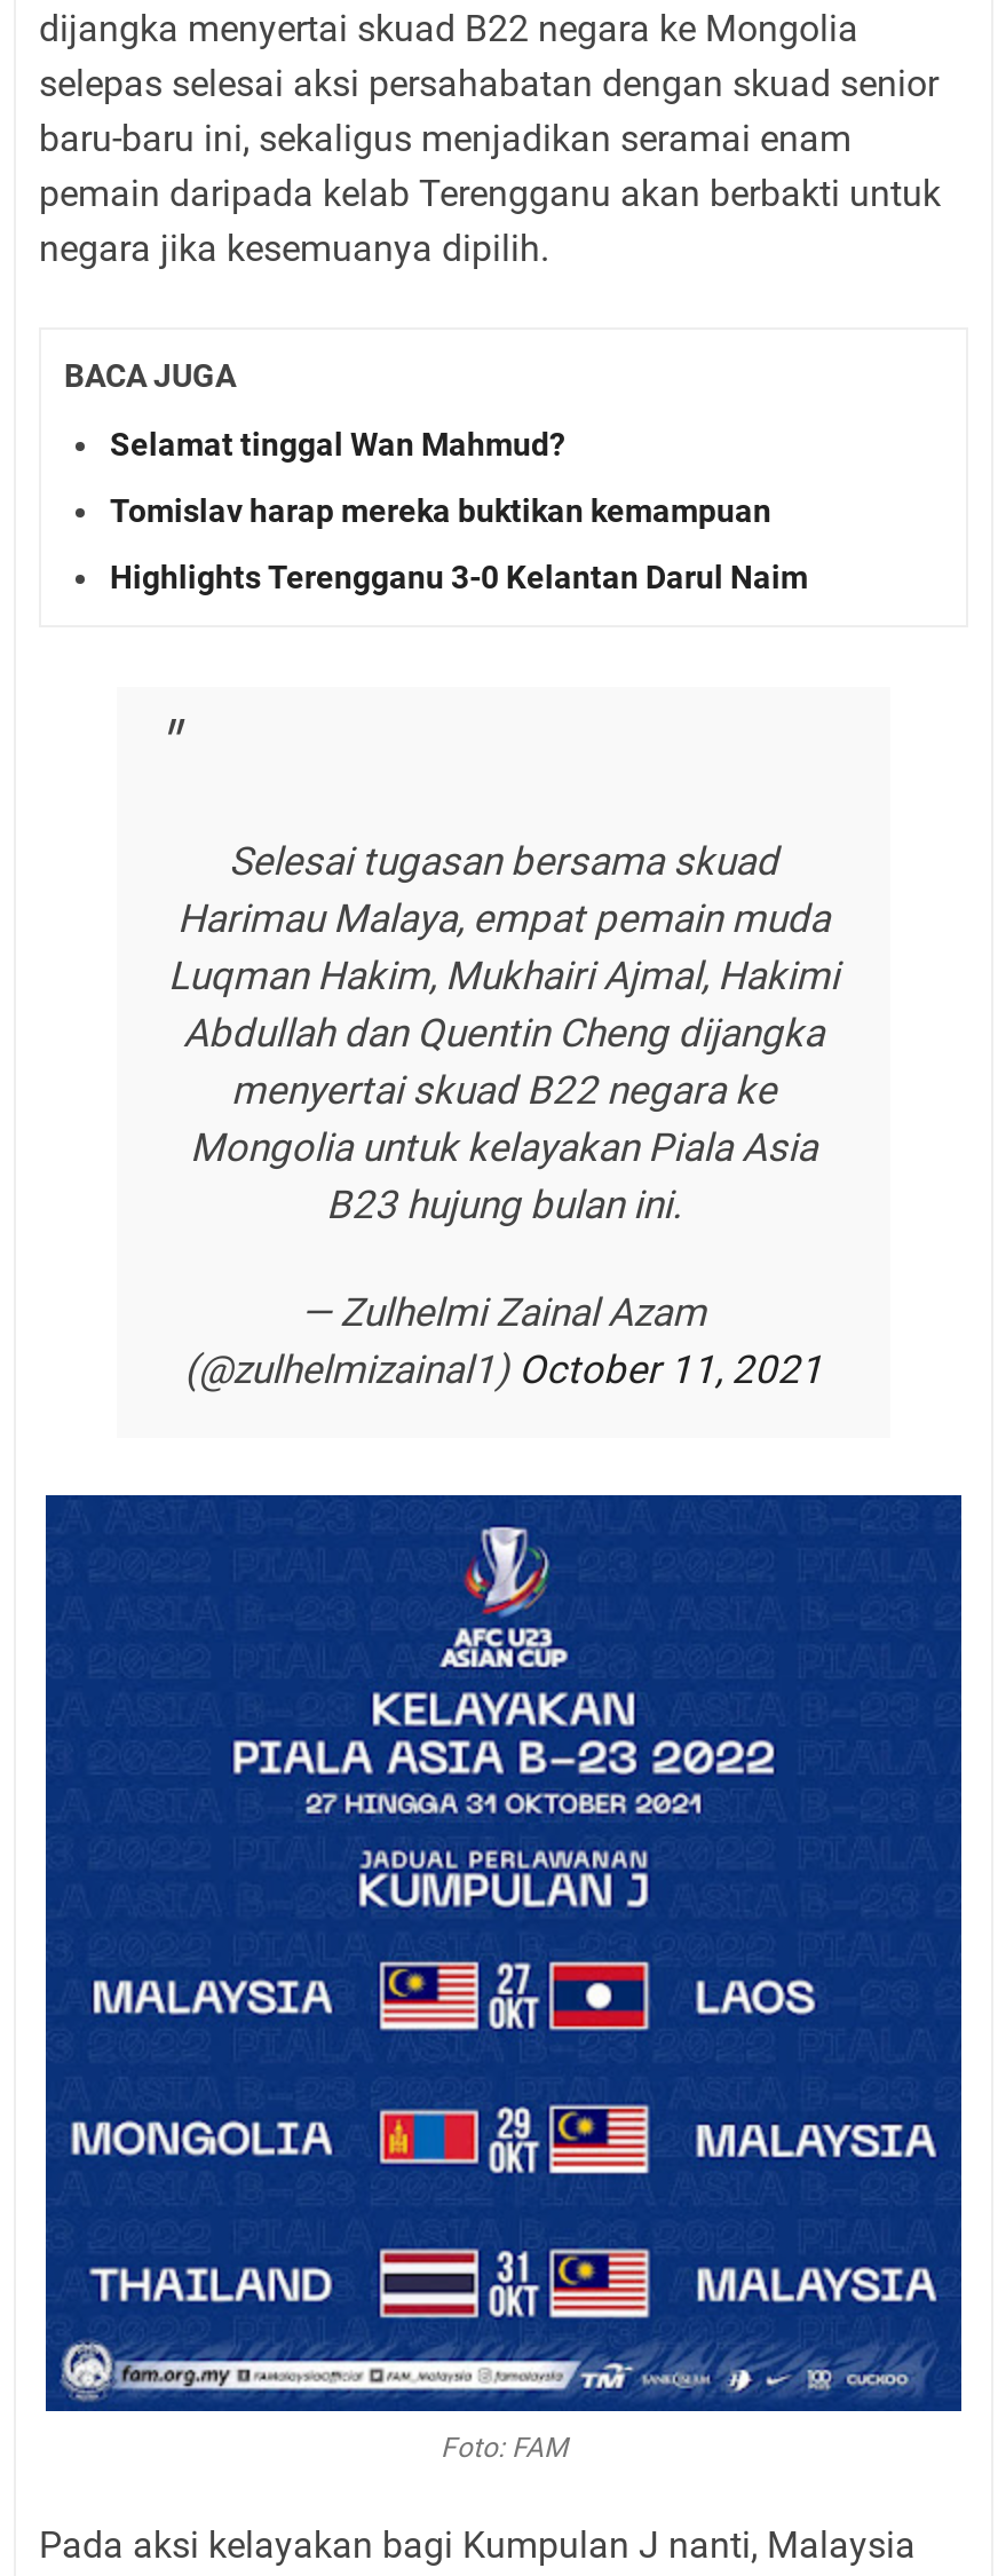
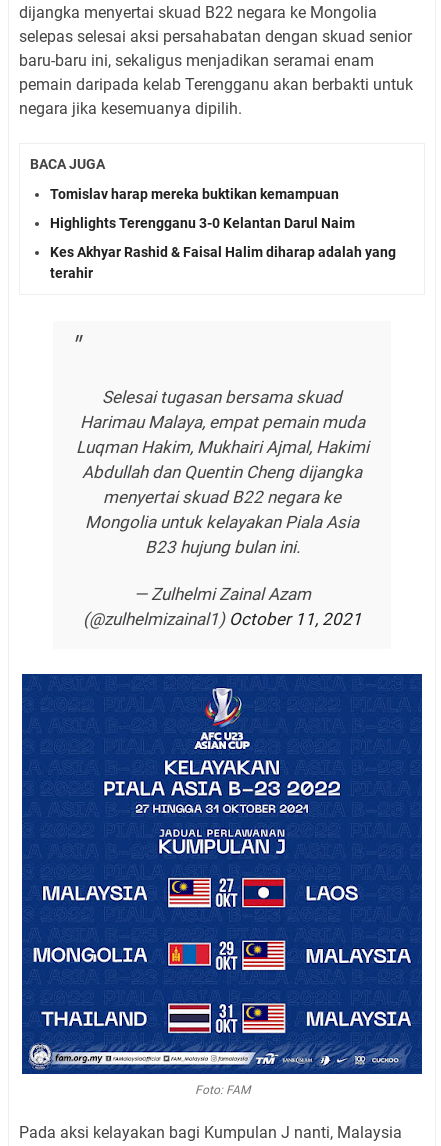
[110,426,565,463] Selamat tinggal Wan Mahmud? -> none
moved [110,493,808,596] -> [50,186,355,231]: Tomislav harap mereka buktikan kemampuan | Highlights Terengganu 3-0 Kelantan Darul Naim
none -> [50,244,396,281] Kes Akhyar Rashid & Faisal Halim diharap adalah yang | terahir

